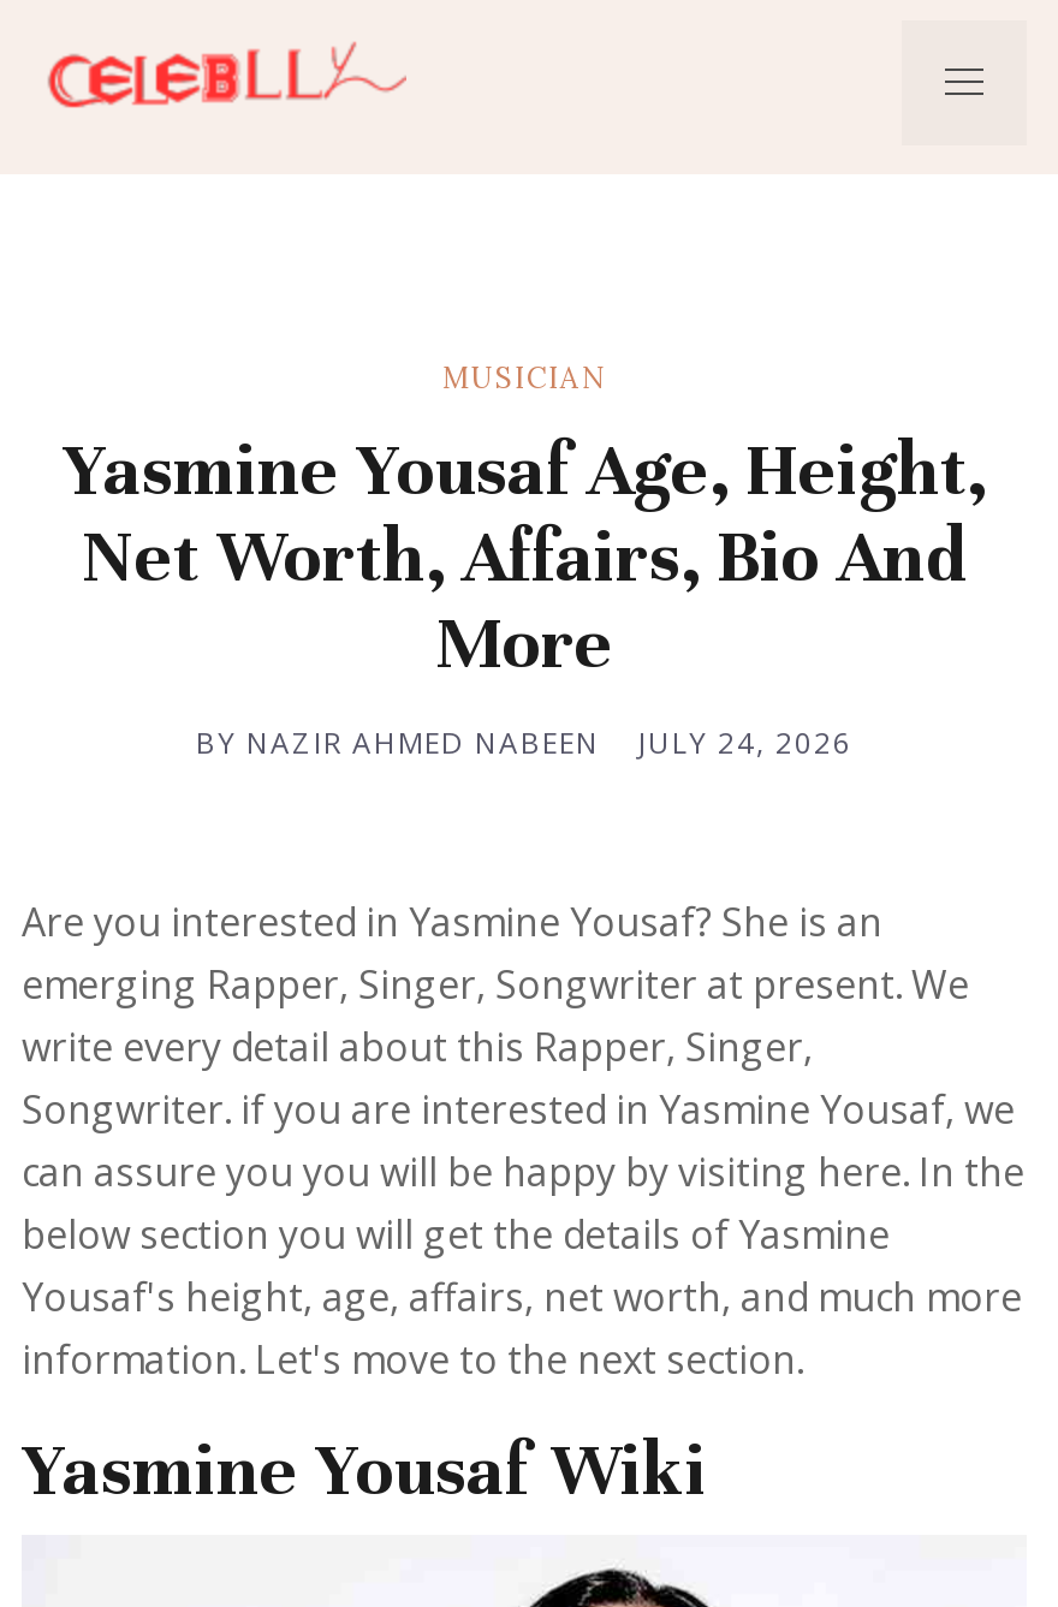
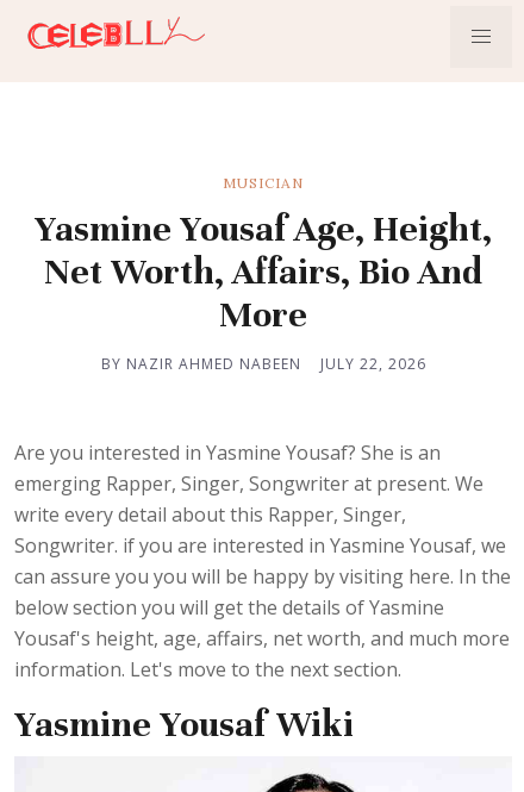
[196,722,852,763] BY NAZIR AHMED NABEEN JULY 24, 2026 -> [101,354,426,374] BY NAZIR AHMED NABEEN JULY 22, 2026

